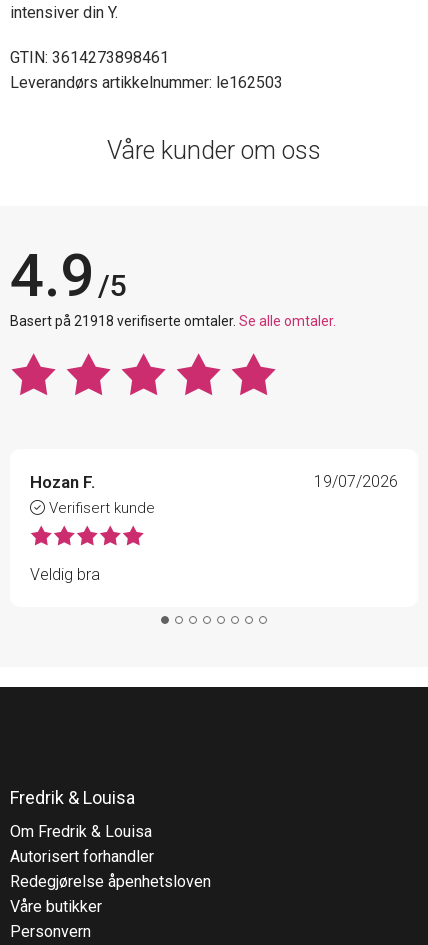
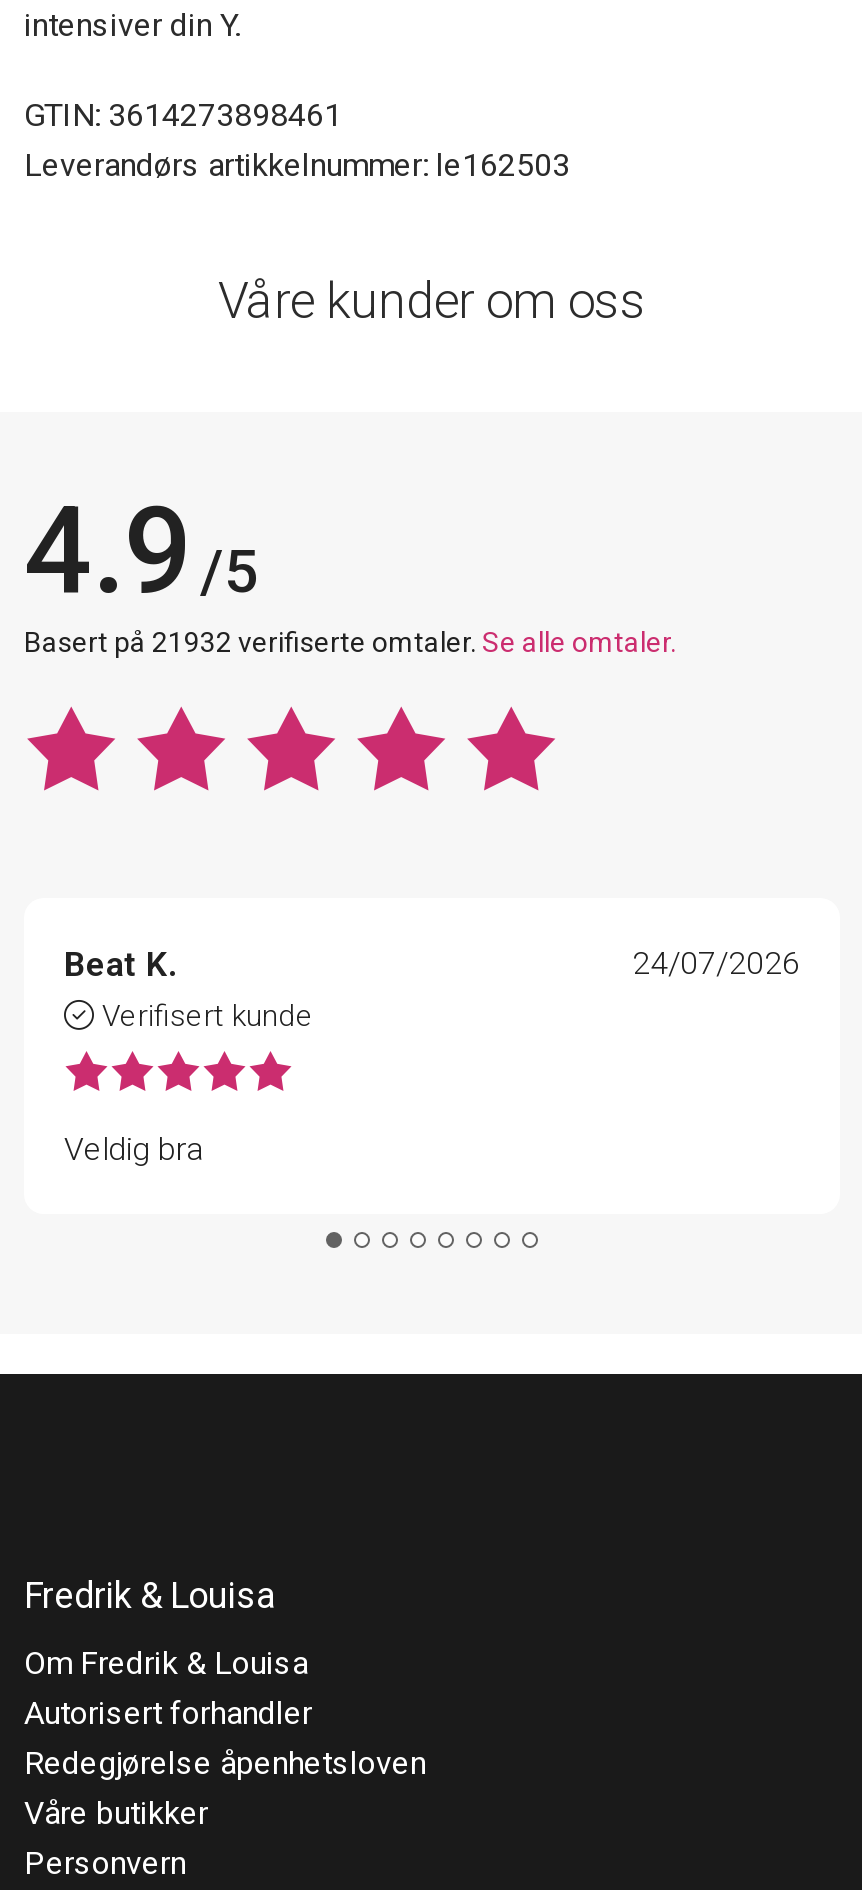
[10,313,336,329] Basert på 21918 verifiserte omtaler. Se alle omtaler. -> [24,627,676,659] Basert på 21932 verifiserte omtaler. Se alle omtaler.
[30,472,95,492] Hozan F. -> [64,945,176,985] Beat K.
[314,472,398,491] 19/07/2026 -> [632,945,800,983] 24/07/2026

